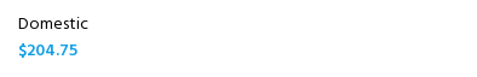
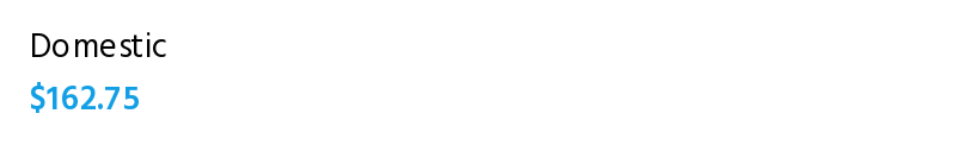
[18,37,77,65] $204.75 -> [30,74,140,128] $162.75

